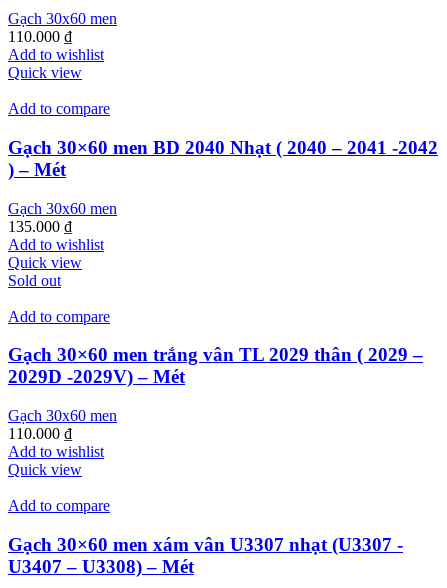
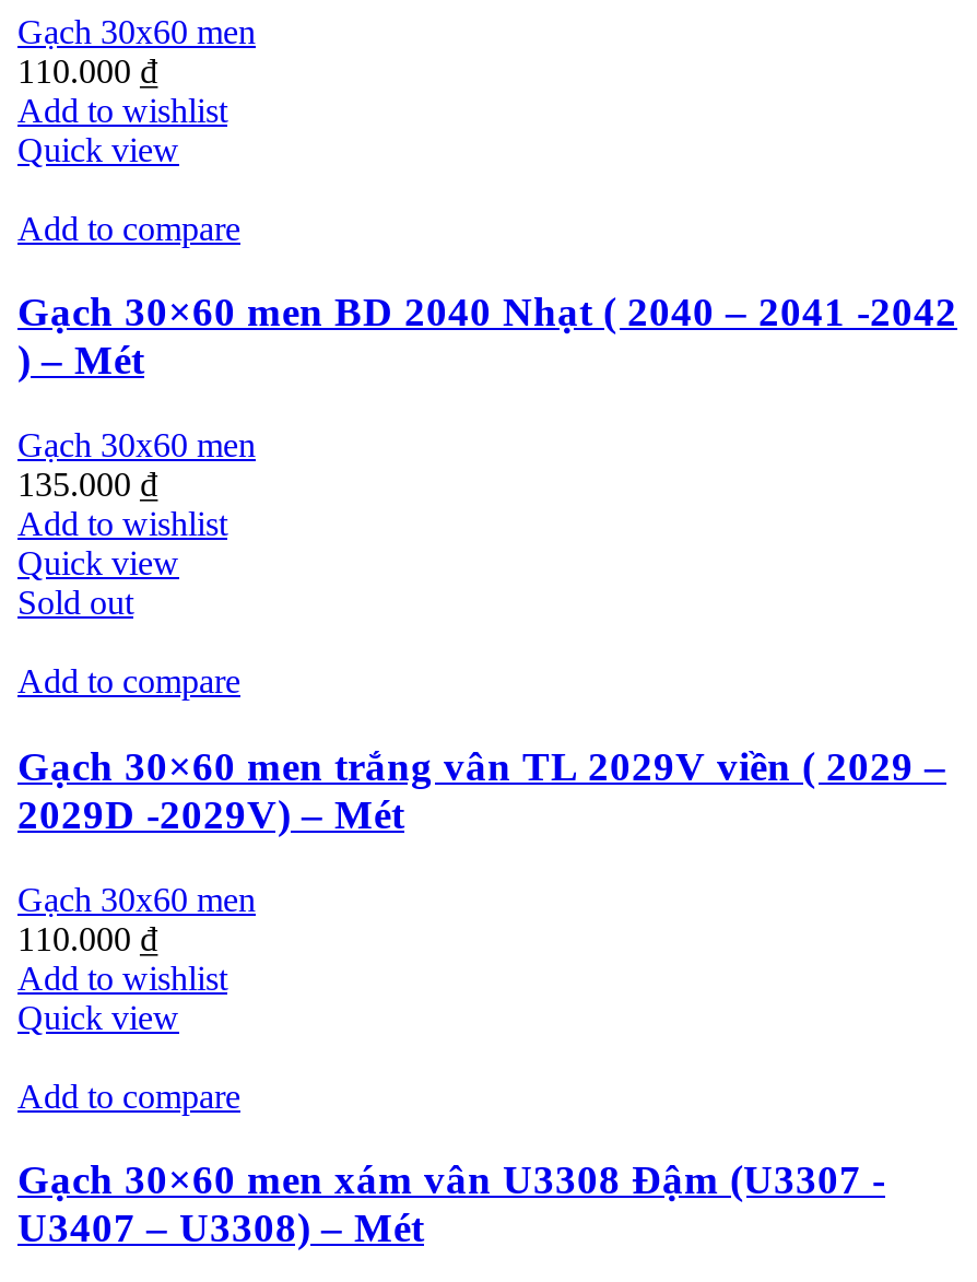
[8,344,423,365] Gạch 30×60 men trắng vân TL 2029 thân ( 2029 – -> [17,743,946,789] Gạch 30×60 men trắng vân TL 2029V viền ( 2029 –
[8,534,403,555] Gạch 30×60 men xám vân U3307 nhạt (U3307 - -> [17,1157,885,1203] Gạch 30×60 men xám vân U3308 Đậm (U3307 -

